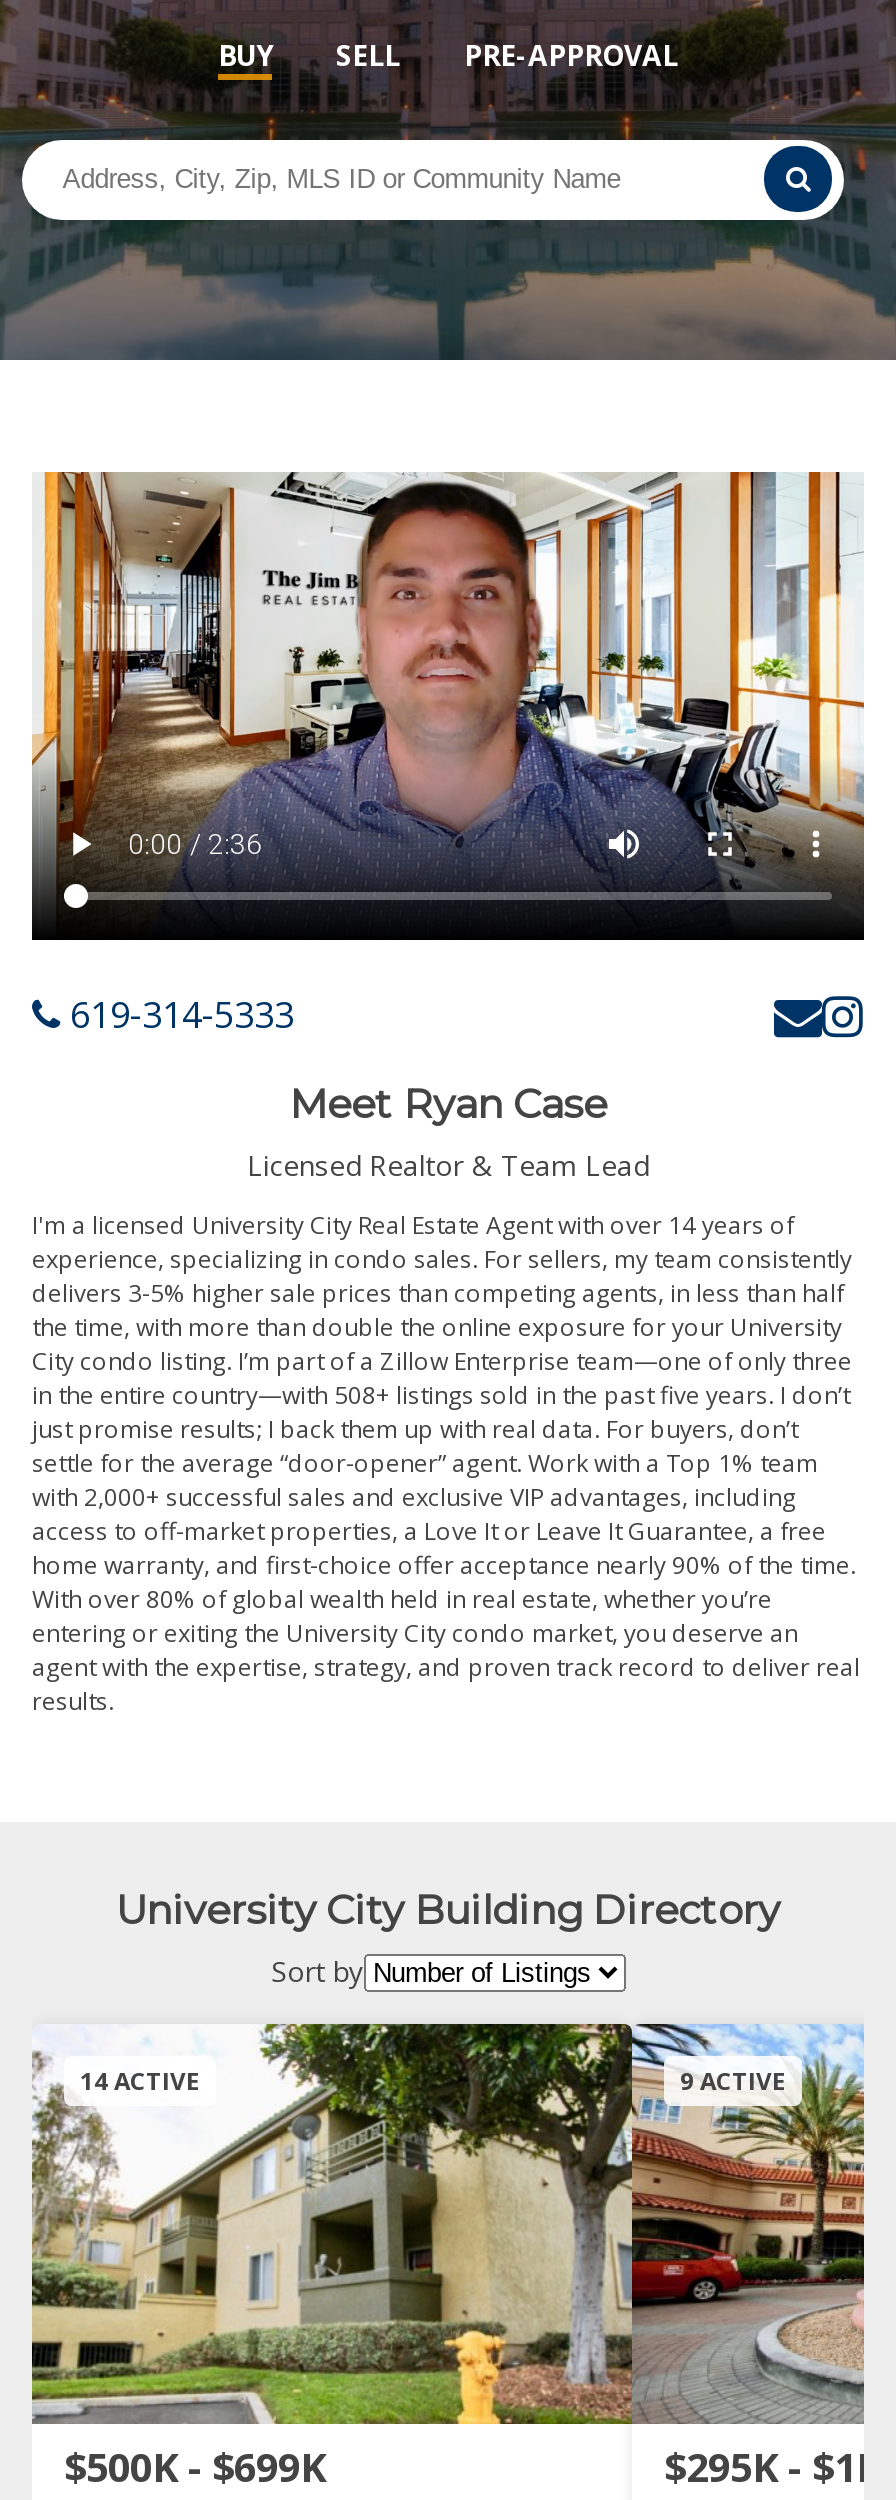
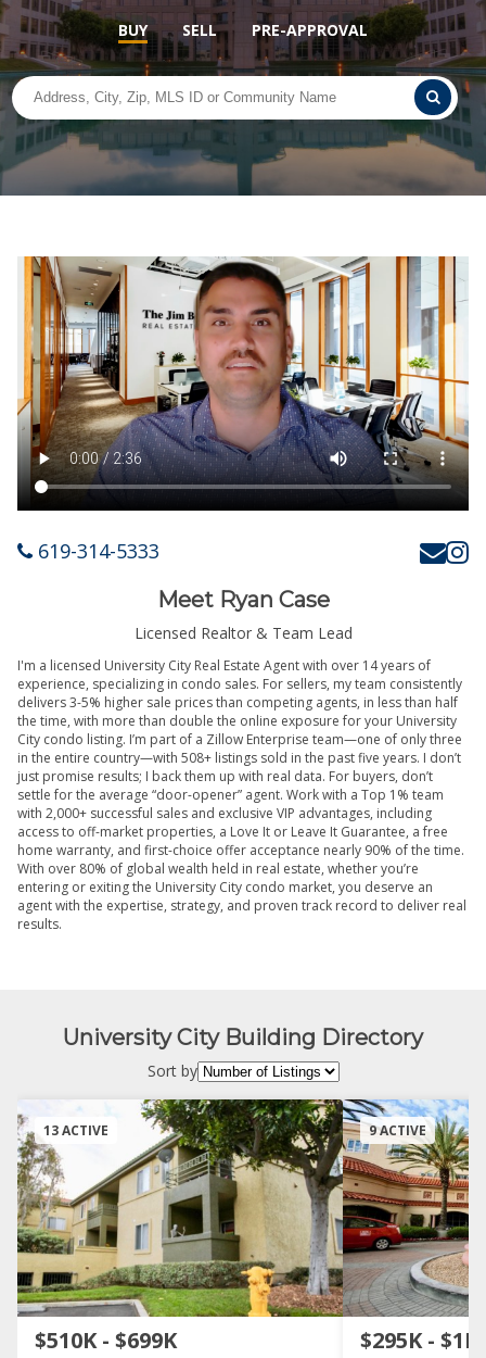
[80,2064,200,2098] 14 ACTIVE -> [43,1121,108,1140] 13 ACTIVE
[64,2440,326,2494] $500K - $699K -> [35,1325,177,1355] $510K - $699K

